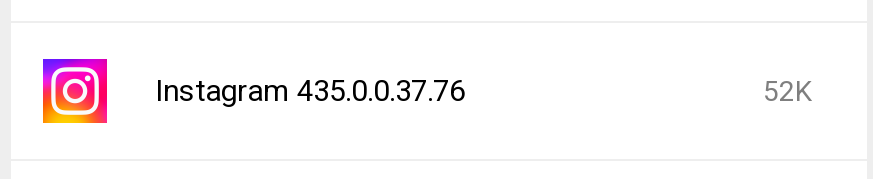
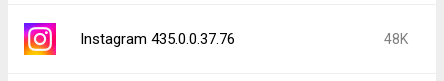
[763,75,811,107] 52K -> [384,31,408,47] 48K

